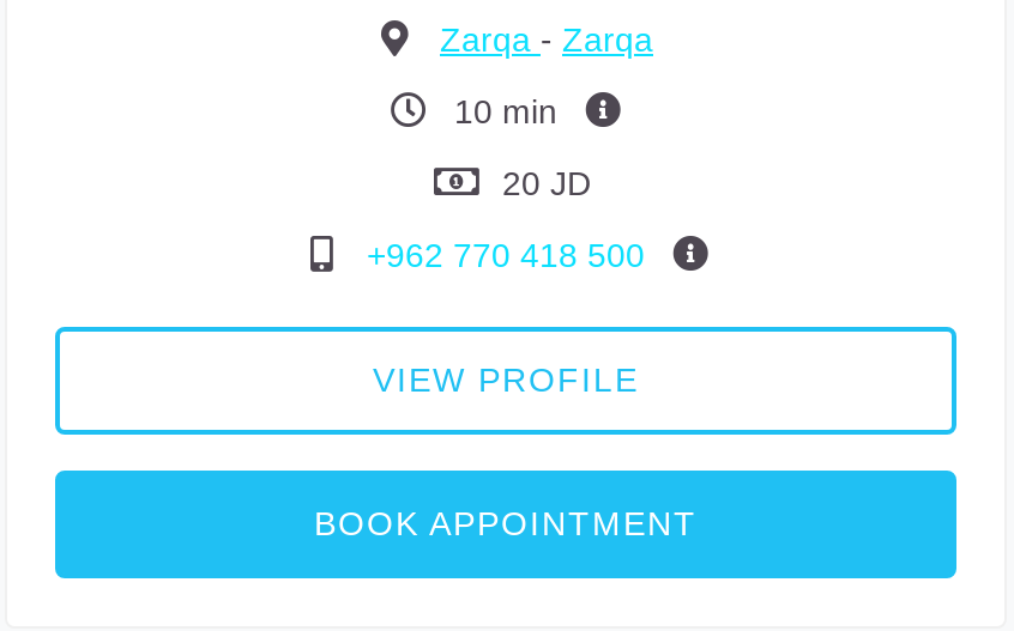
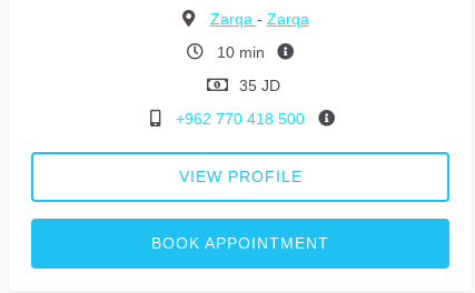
[493,164,591,202] 20 JD -> [234,77,280,94] 35 JD

